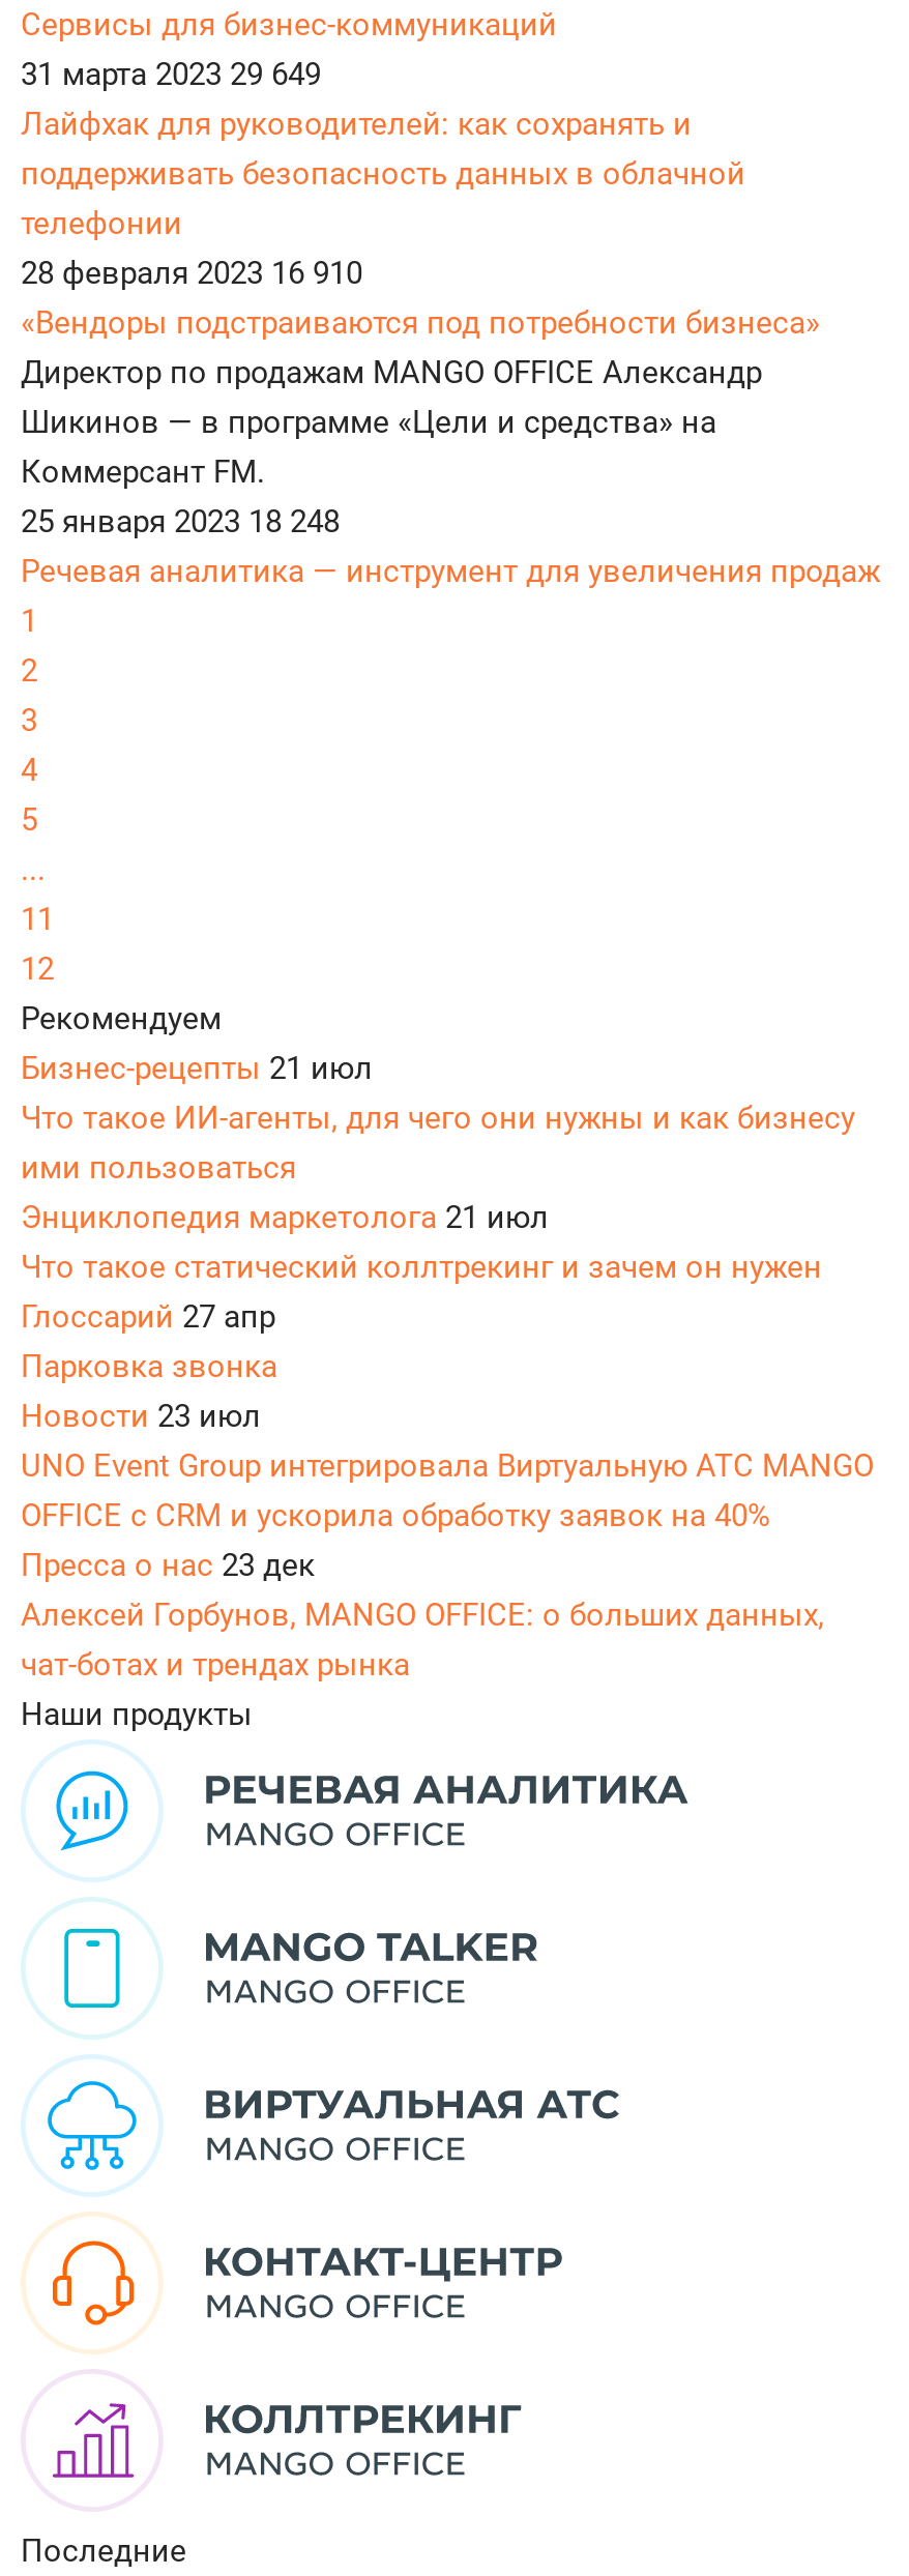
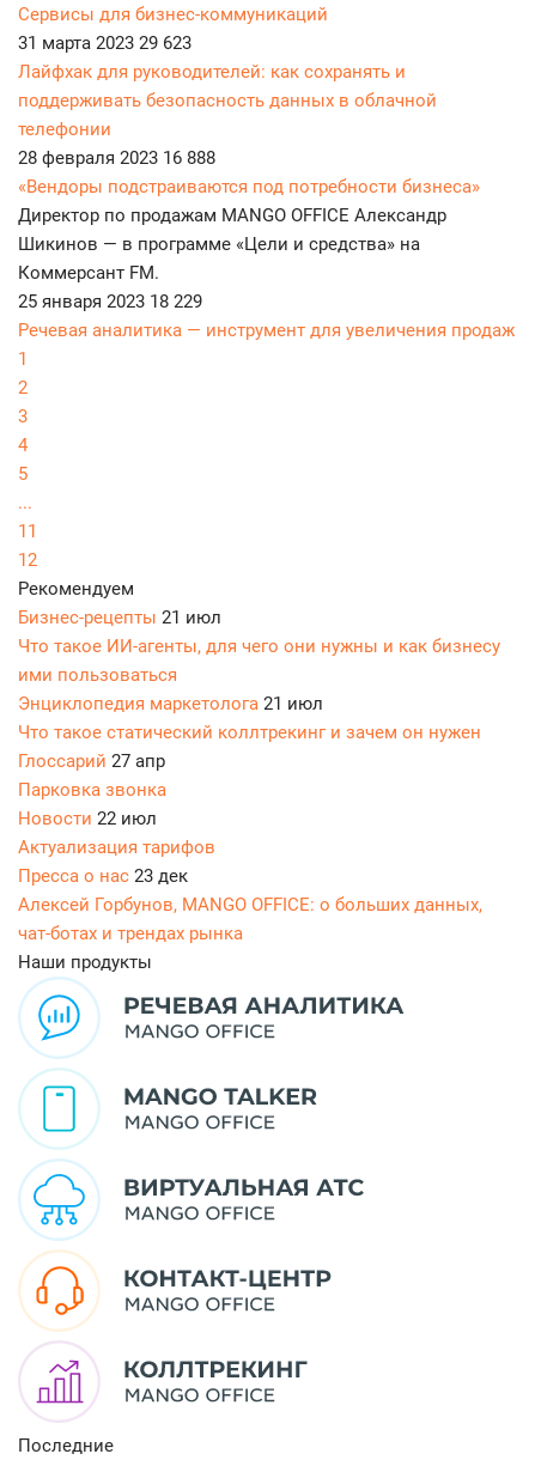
[21,57,321,94] 31 марта 2023 29 649 -> [18,33,191,54] 31 марта 2023 29 623
[21,256,362,293] 28 февраля 2023 16 910 -> [18,148,215,169] 28 февраля 2023 16 888
[21,504,340,541] 25 января 2023 18 248 -> [18,291,202,313] 25 января 2023 18 229
[21,1399,874,1535] Новости 23 июл | UNO Event Group интегрировала Виртуальную АТС MANGO | OFFICE с CRM и ускорила обработку заявок на 40% -> [18,808,215,859] Новости 22 июл | Актуализация тарифов

